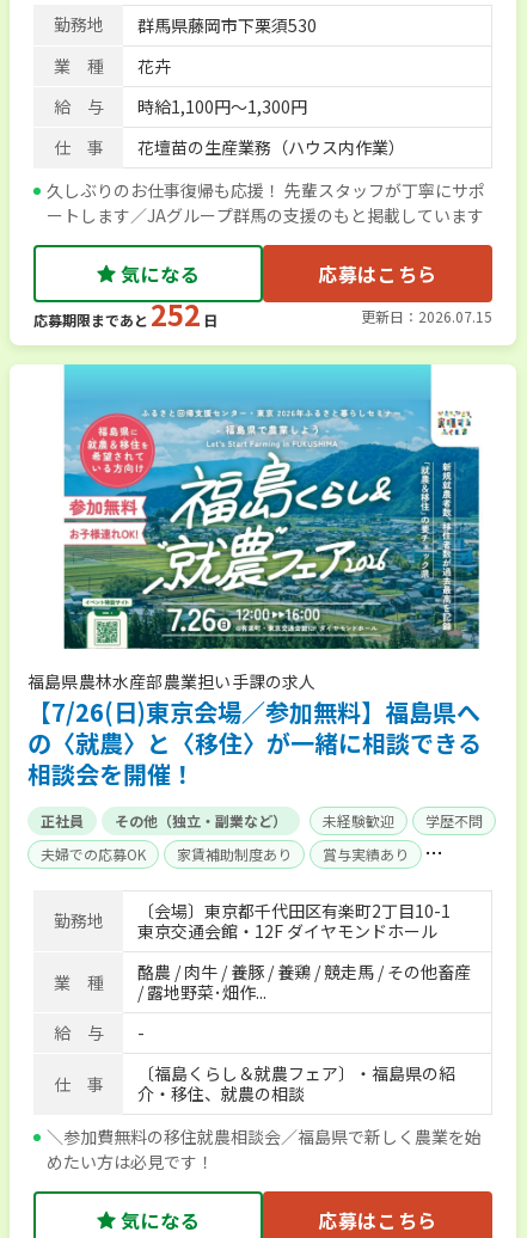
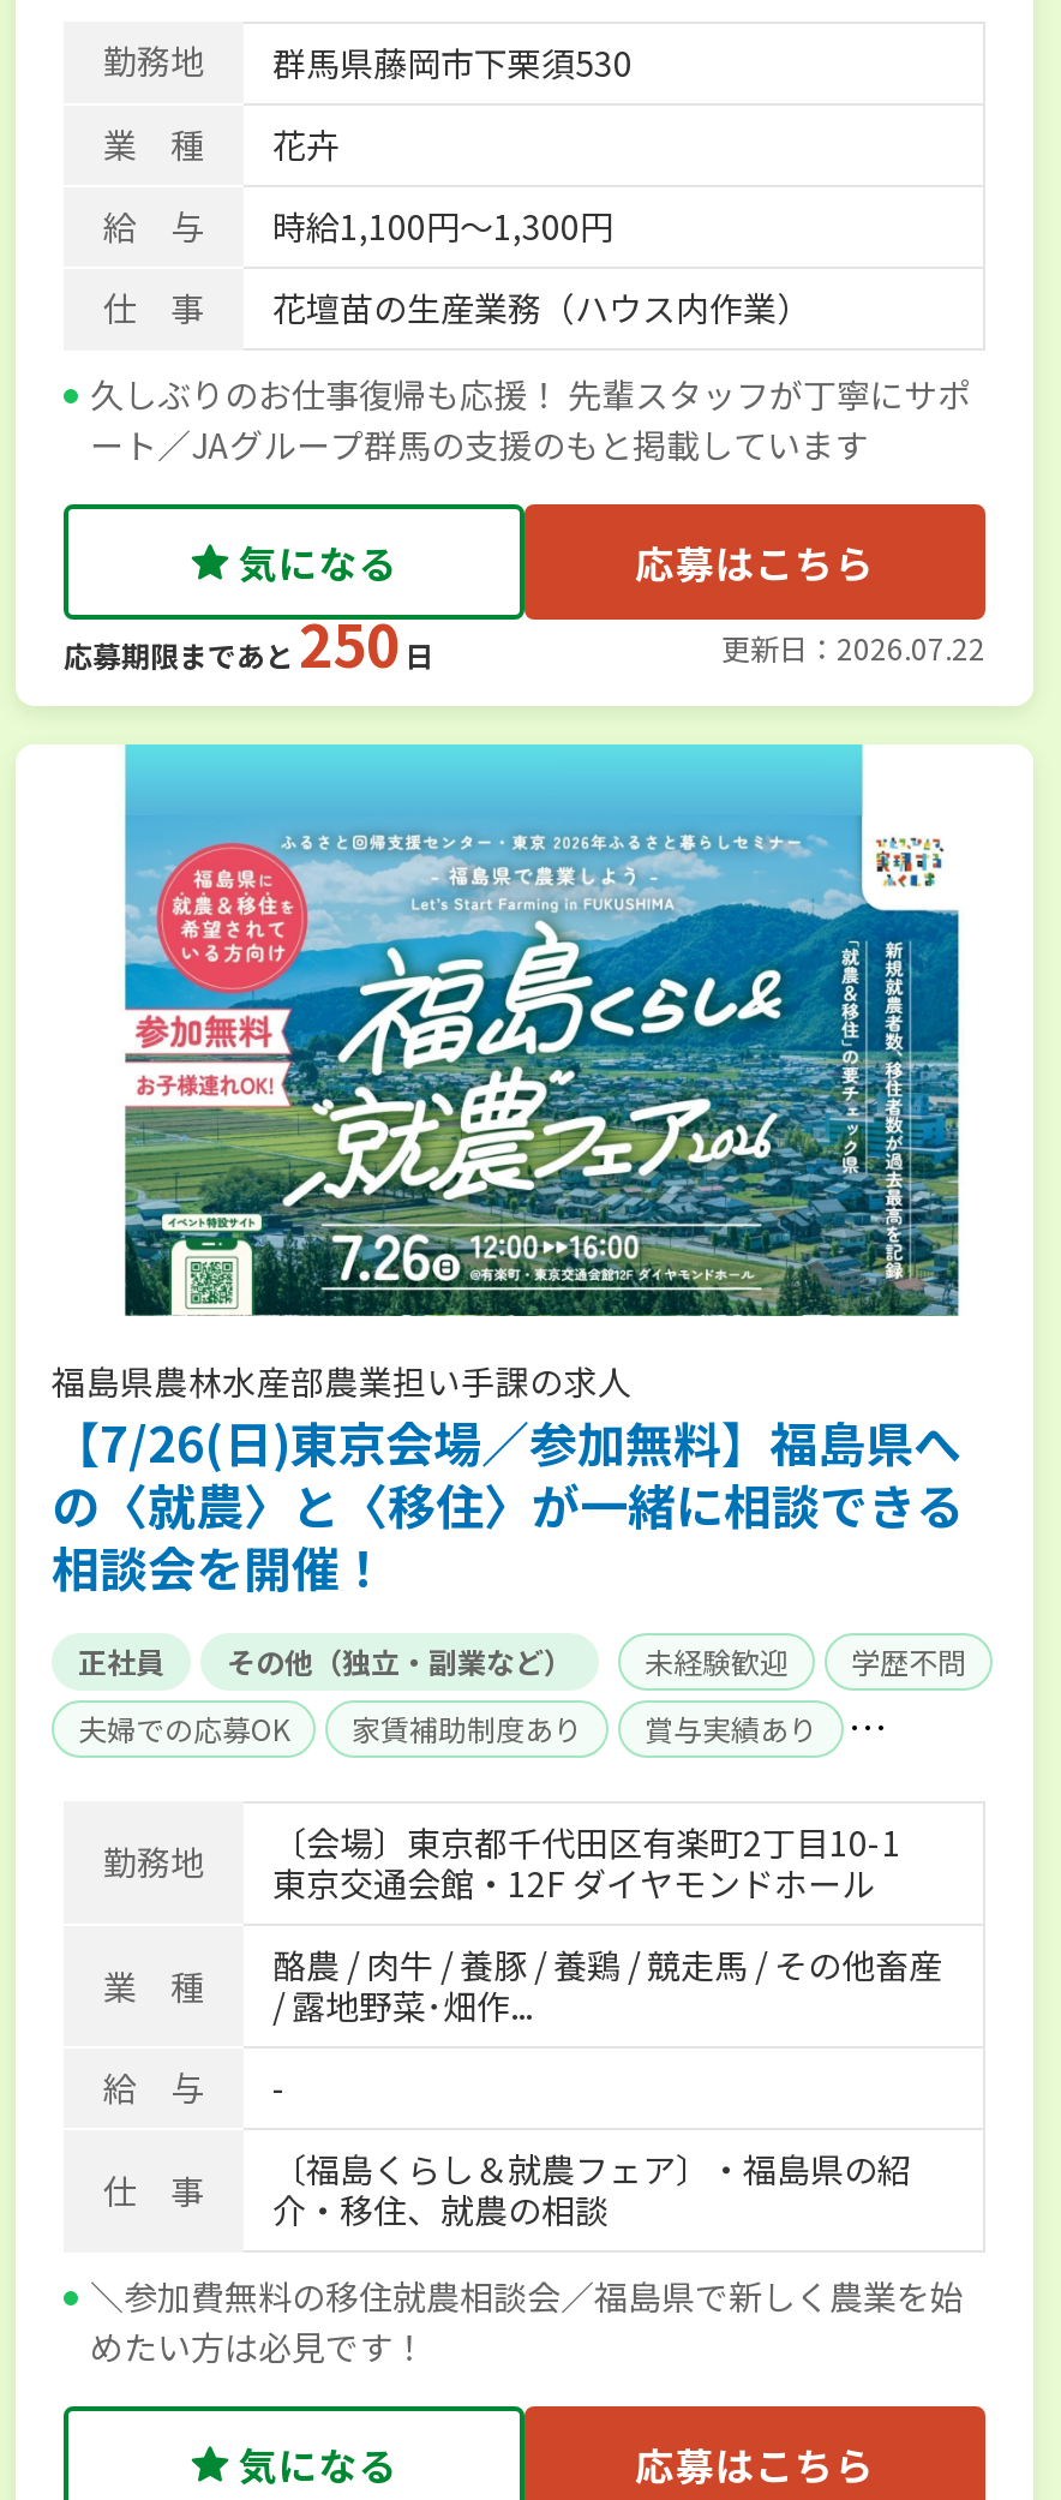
[47,203,484,227] ートします／JAグループ群馬の支援のもと掲載しています -> [90,420,868,468] ート／JAグループ群馬の支援のもと掲載しています
[33,292,217,334] 応募期限まであと 252 日 -> [64,600,433,684] 応募期限まであと 250 日
[361,306,492,326] 更新日：2026.07.15 -> [721,626,985,667] 更新日：2026.07.22

